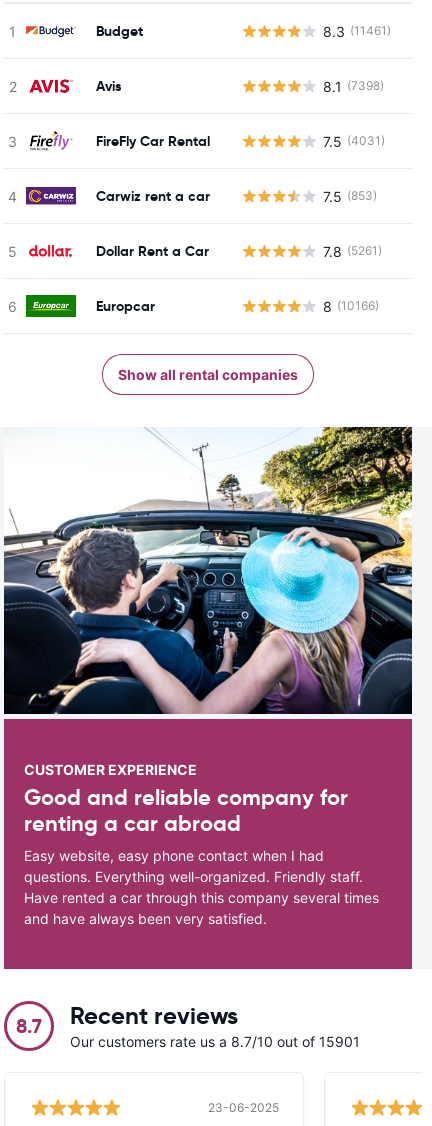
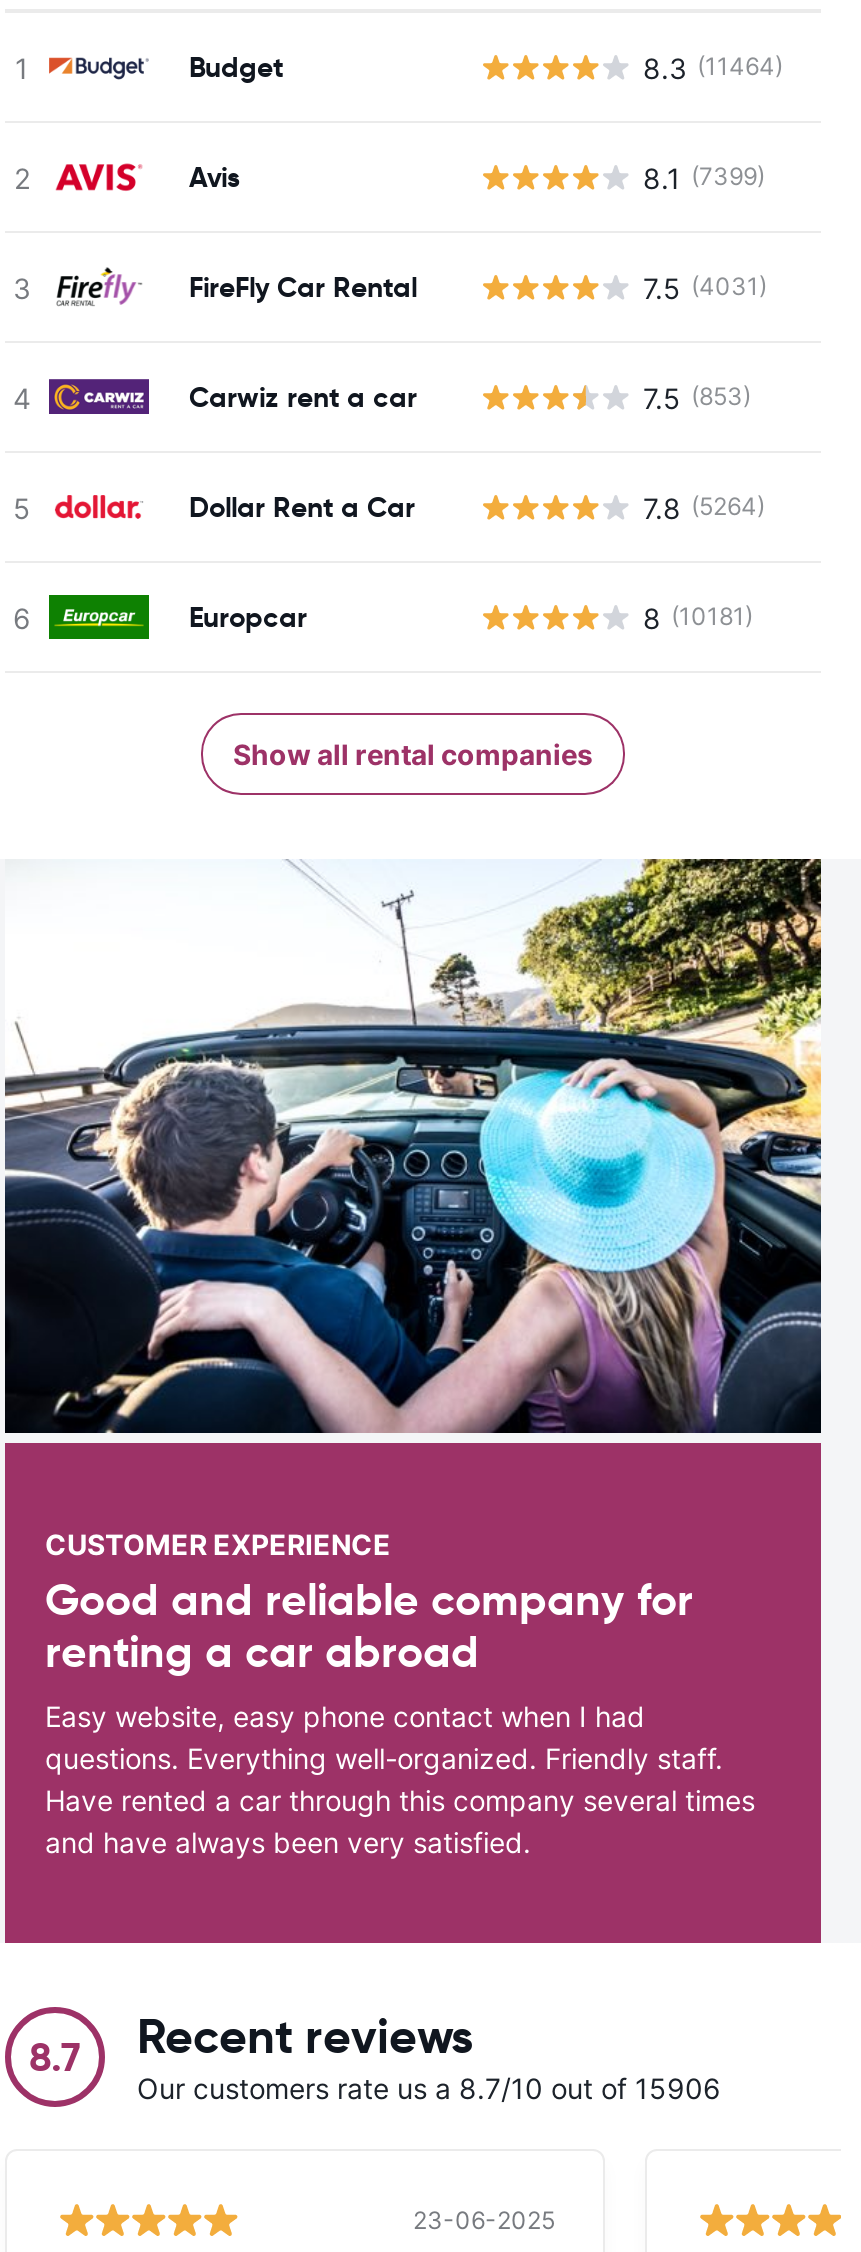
[323,22,391,39] 8.3 (11461) -> [643,50,783,84] 8.3 (11464)
[323,77,384,94] 8.1 (7398) -> [643,160,765,194] 8.1 (7399)
[323,242,382,259] 7.8 (5261) -> [643,490,765,524] 7.8 (5264)
[323,297,379,314] 8 (10166) -> [643,600,753,634] 8 (10181)
[70,1033,360,1050] Our customers rate us a 8.7/10 out of 15901 -> [137,2071,721,2105] Our customers rate us a 8.7/10 out of 15906

